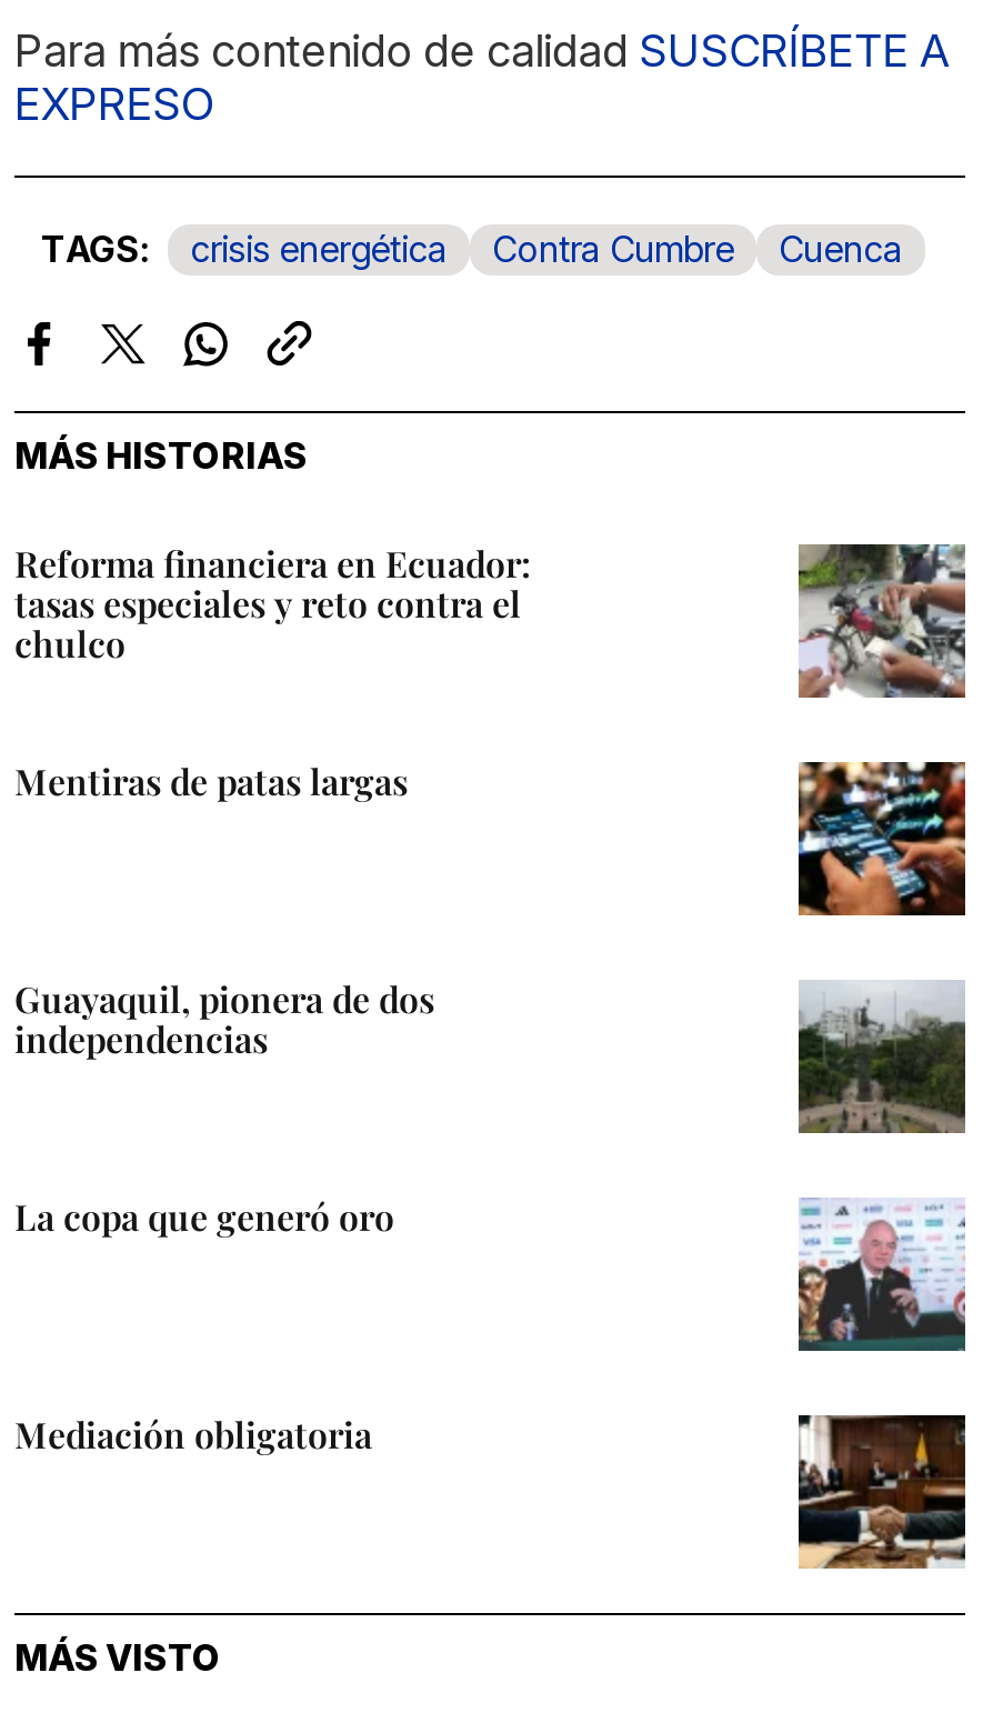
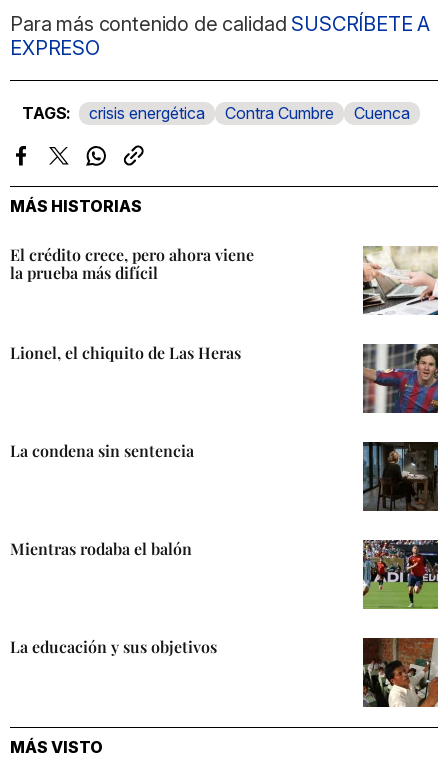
[14,539,532,666] Reforma financiera en Ecuador: | tasas especiales y reto contra el | chulco -> [10,244,254,283] El crédito crece, pero ahora viene | la prueba más difícil
[796,542,967,700] [image] -> [362,246,439,316] [image]
[14,758,408,804] Mentiras de patas largas -> [10,342,241,363] Lionel, el chiquito de Las Heras
[796,760,967,918] [image] -> [362,343,439,414] [image]
[14,976,434,1062] Guayaquil, pionera de dos | independencias -> [10,440,194,461] La condena sin sentencia
[796,980,965,1133] [image] -> [362,441,439,511] [image]
[14,1194,394,1240] La copa que generó oro -> [10,538,192,559] Mientras rodaba el balón
[796,1198,967,1353] [image] -> [362,539,439,610] [image]
[14,1412,372,1459] Mediación obligatoria -> [10,636,217,657] La educación y sus objetivos
[796,1413,967,1571] [image] -> [362,637,439,708] [image]

